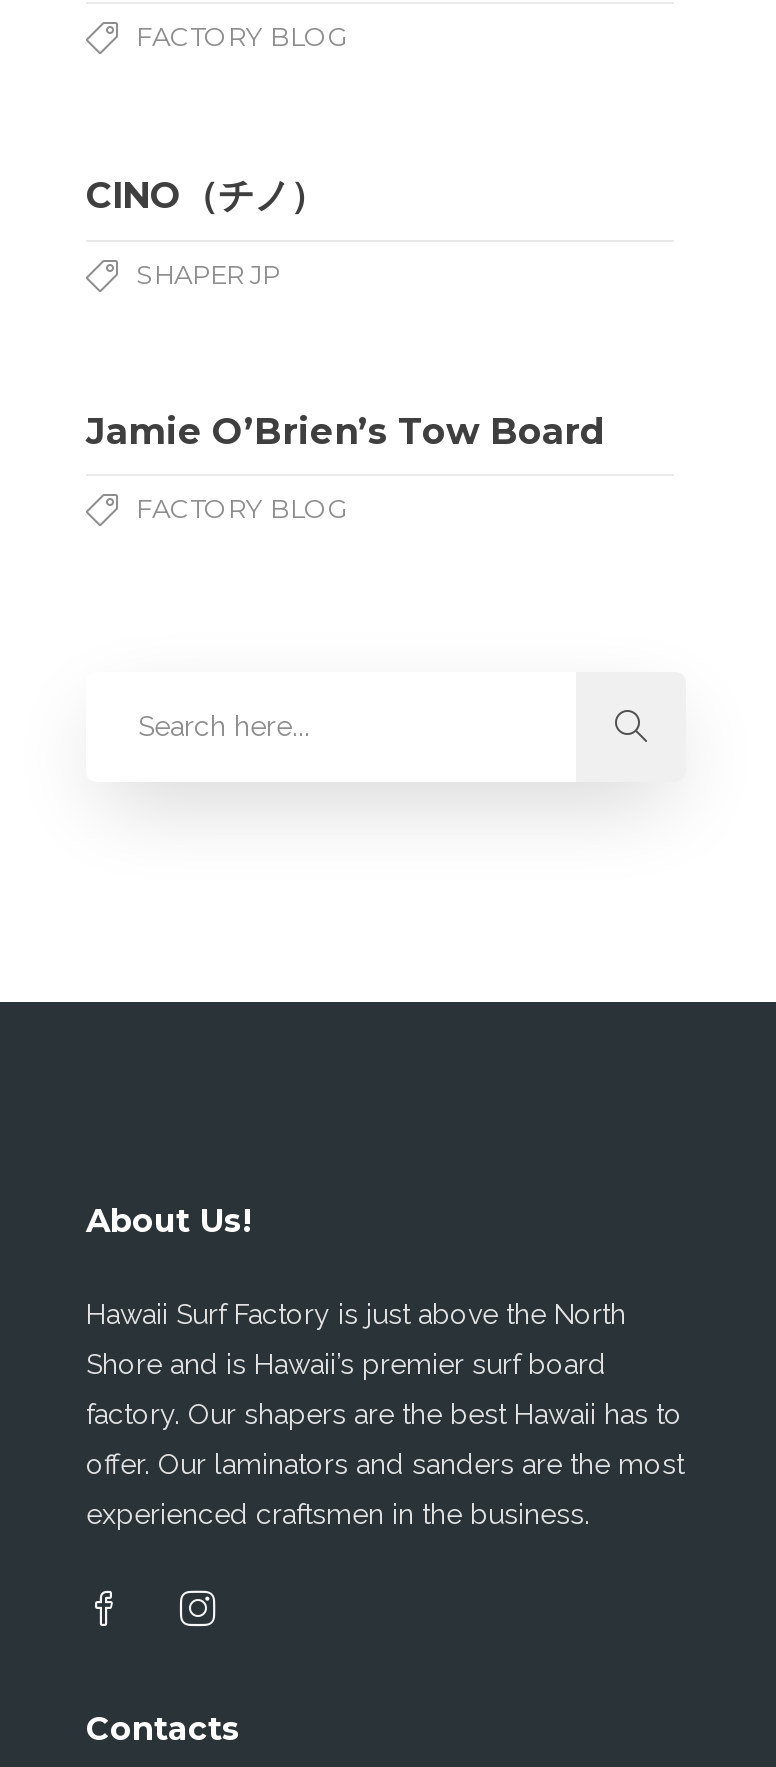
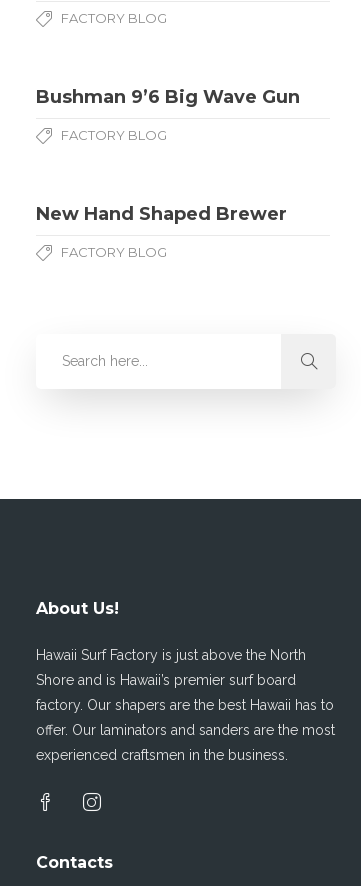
[86,174,326,218] CINO（チノ） -> [36,86,300,108] Bushman 9’6 Big Wave Gun
[136,258,280,290] SHAPER JP -> [61,127,167,143] FACTORY BLOG
[86,410,606,454] Jamie O’Brien’s Tow Board -> [36,203,287,225] New Hand Shaped Brewer

